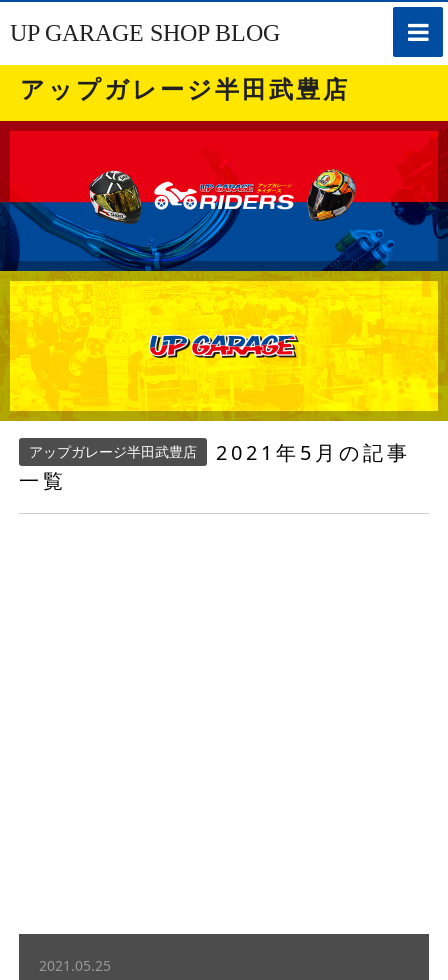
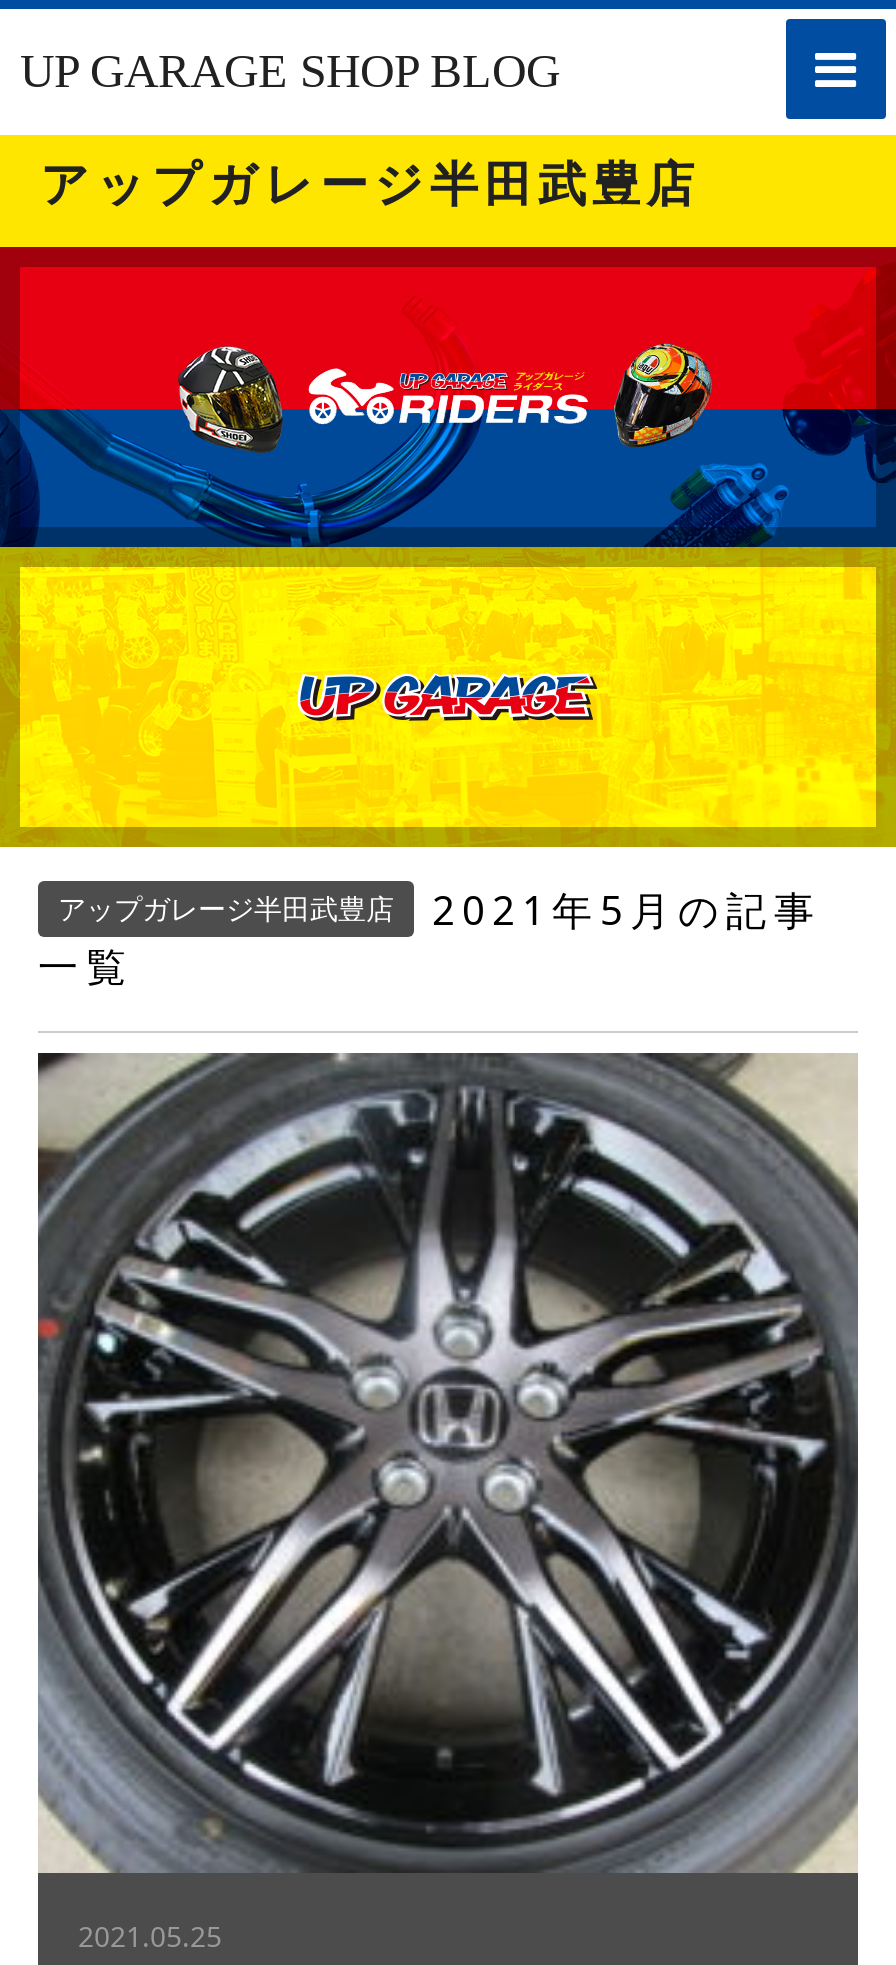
none -> [36,1051,860,1873] [image]

